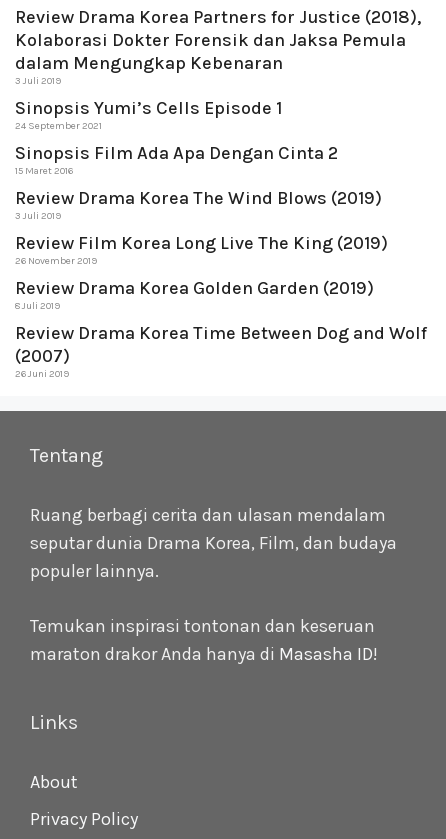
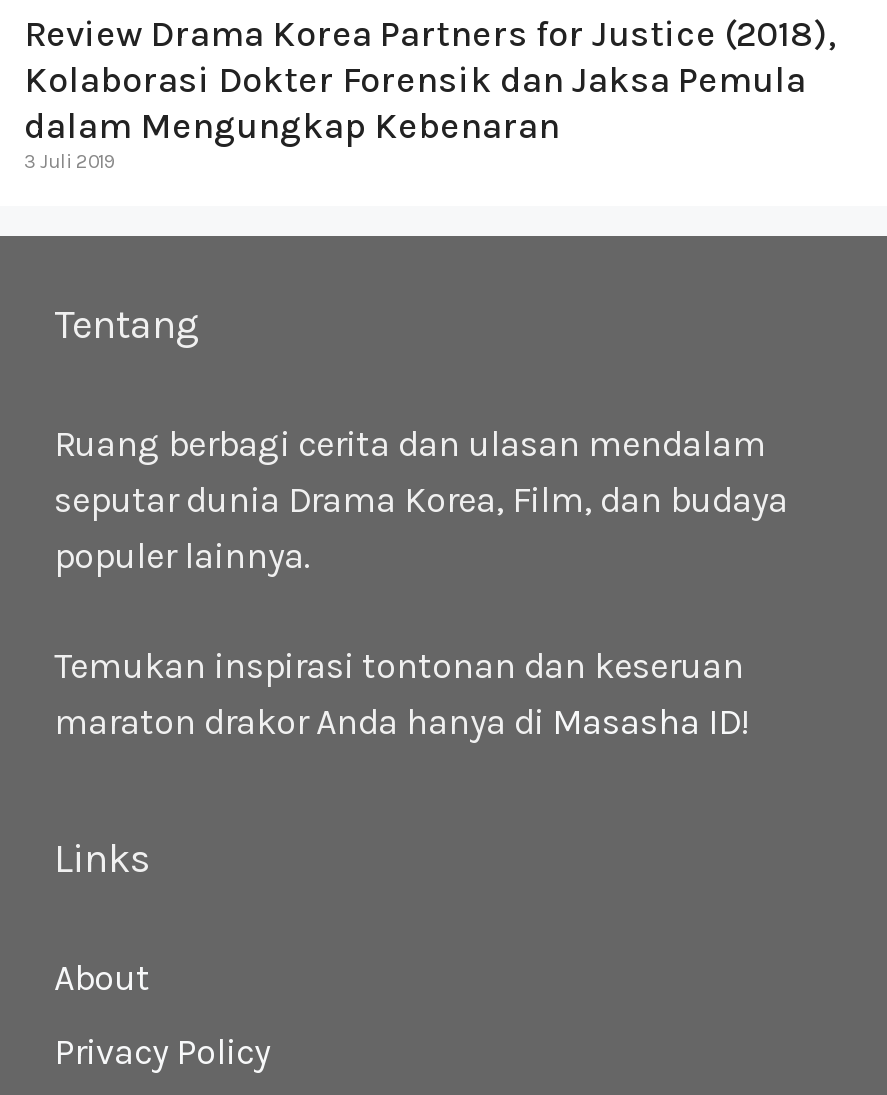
[15,97,427,380] Sinopsis Yumi’s Cells Episode 1 | 24 September 2021 | Sinopsis Film Ada Apa Dengan Cinta 2 | 15 Maret 2016 | Review Drama Korea The Wind Blows (2019) | 3 Juli 2019 | Review Film Korea Long Live The King (2019) | 26 November 2019 | Review Drama Korea Golden Garden (2019) | 8 Juli 2019 | Review Drama Korea Time Between Dog and Wolf | (2007) | 26 Juni 2019 -> none

